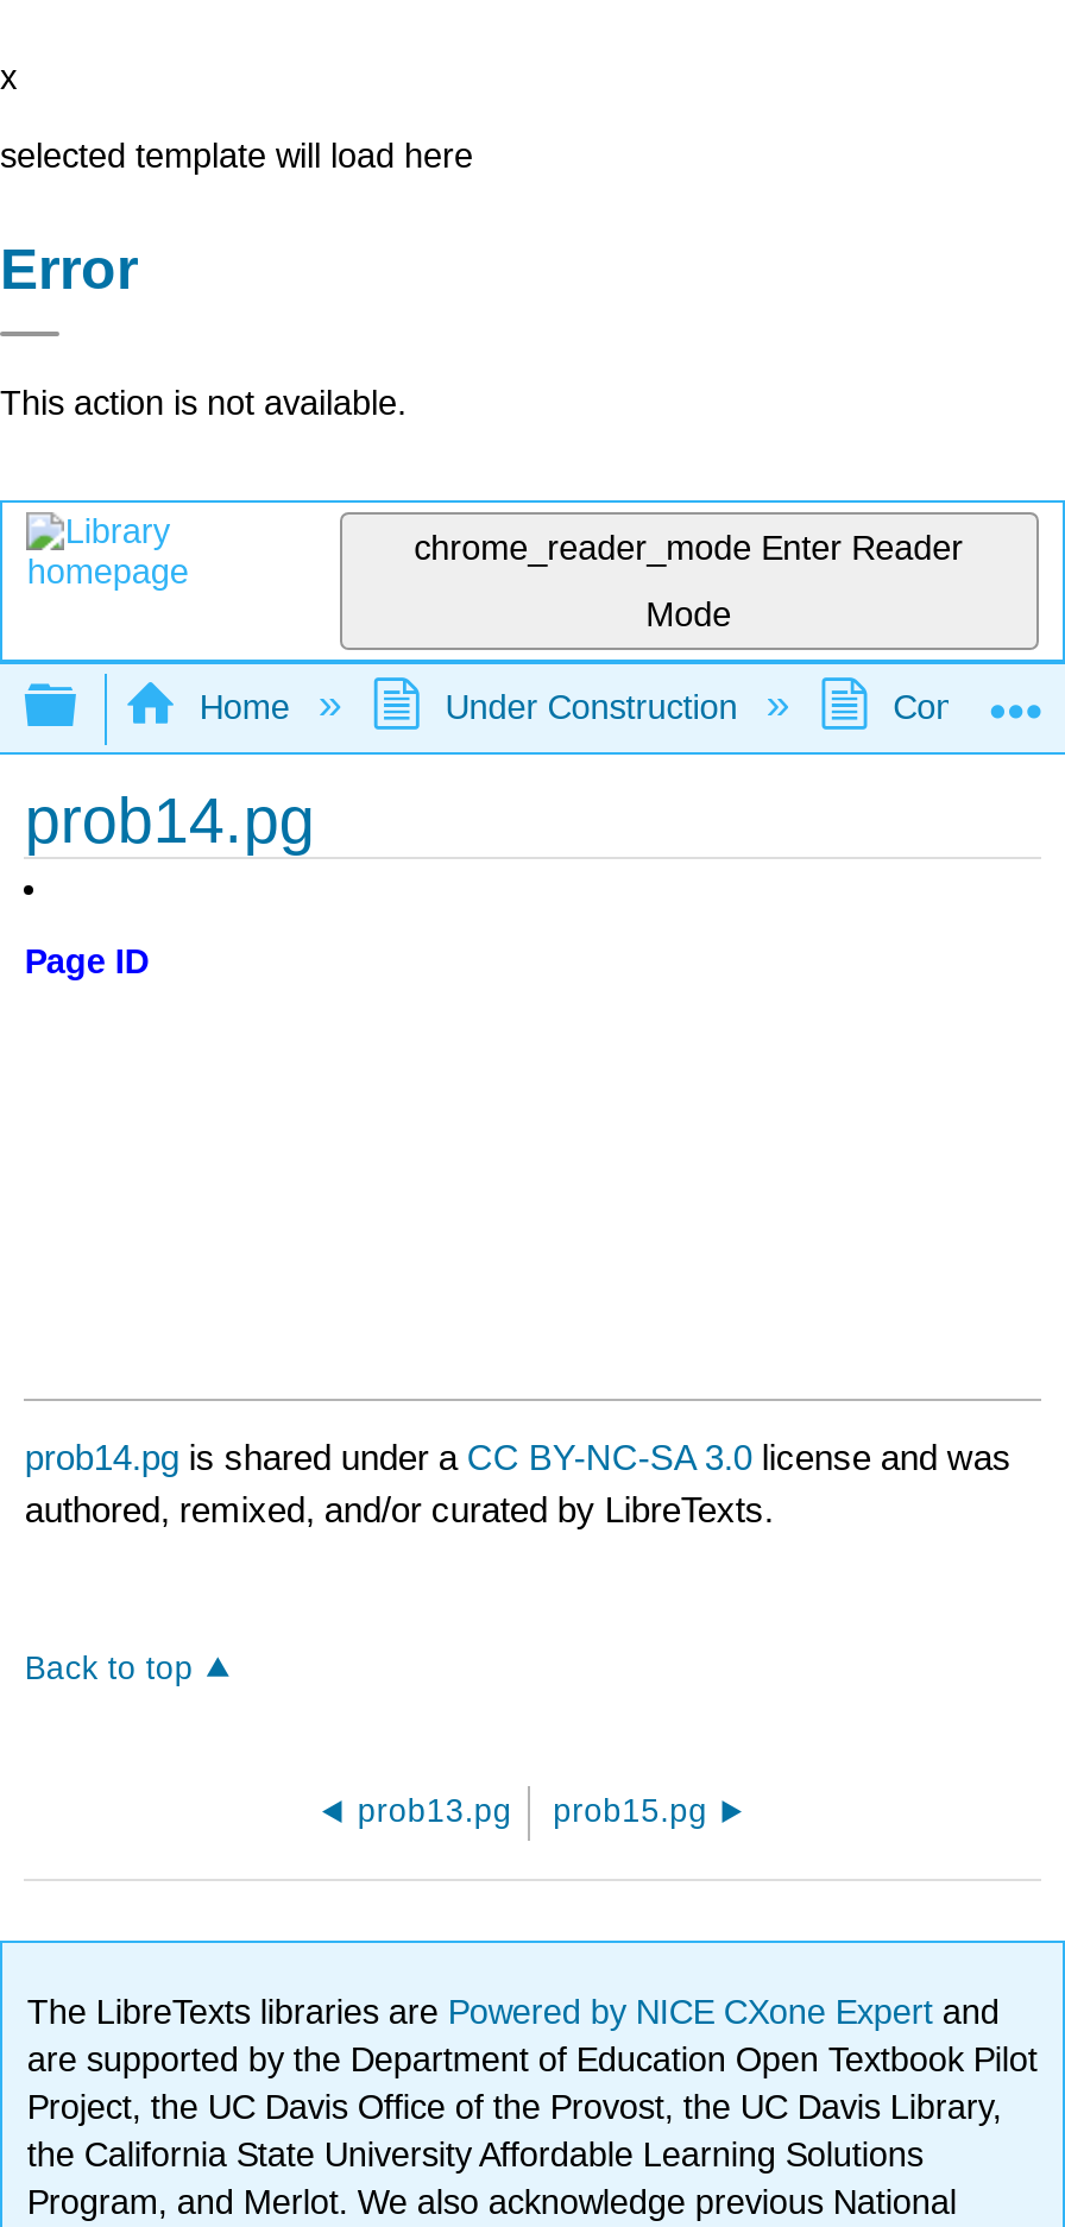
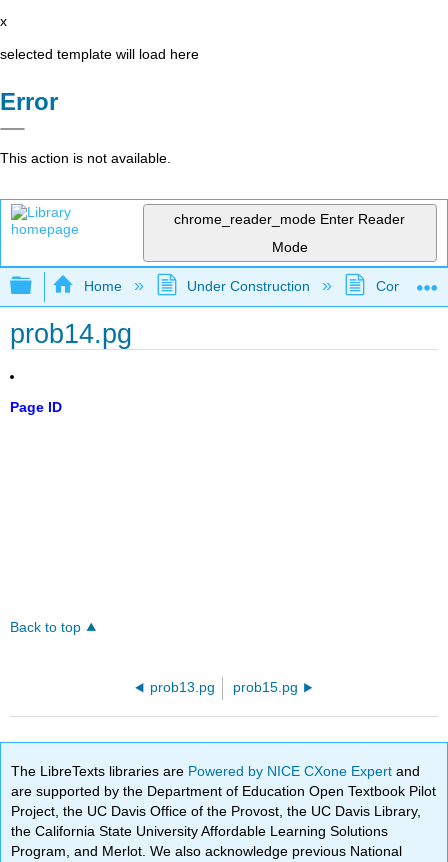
[25,1438,1011,1531] prob14.pg is shared under a CC BY-NC-SA 3.0 license and was | authored, remixed, and/or curated by LibreTexts. -> none

